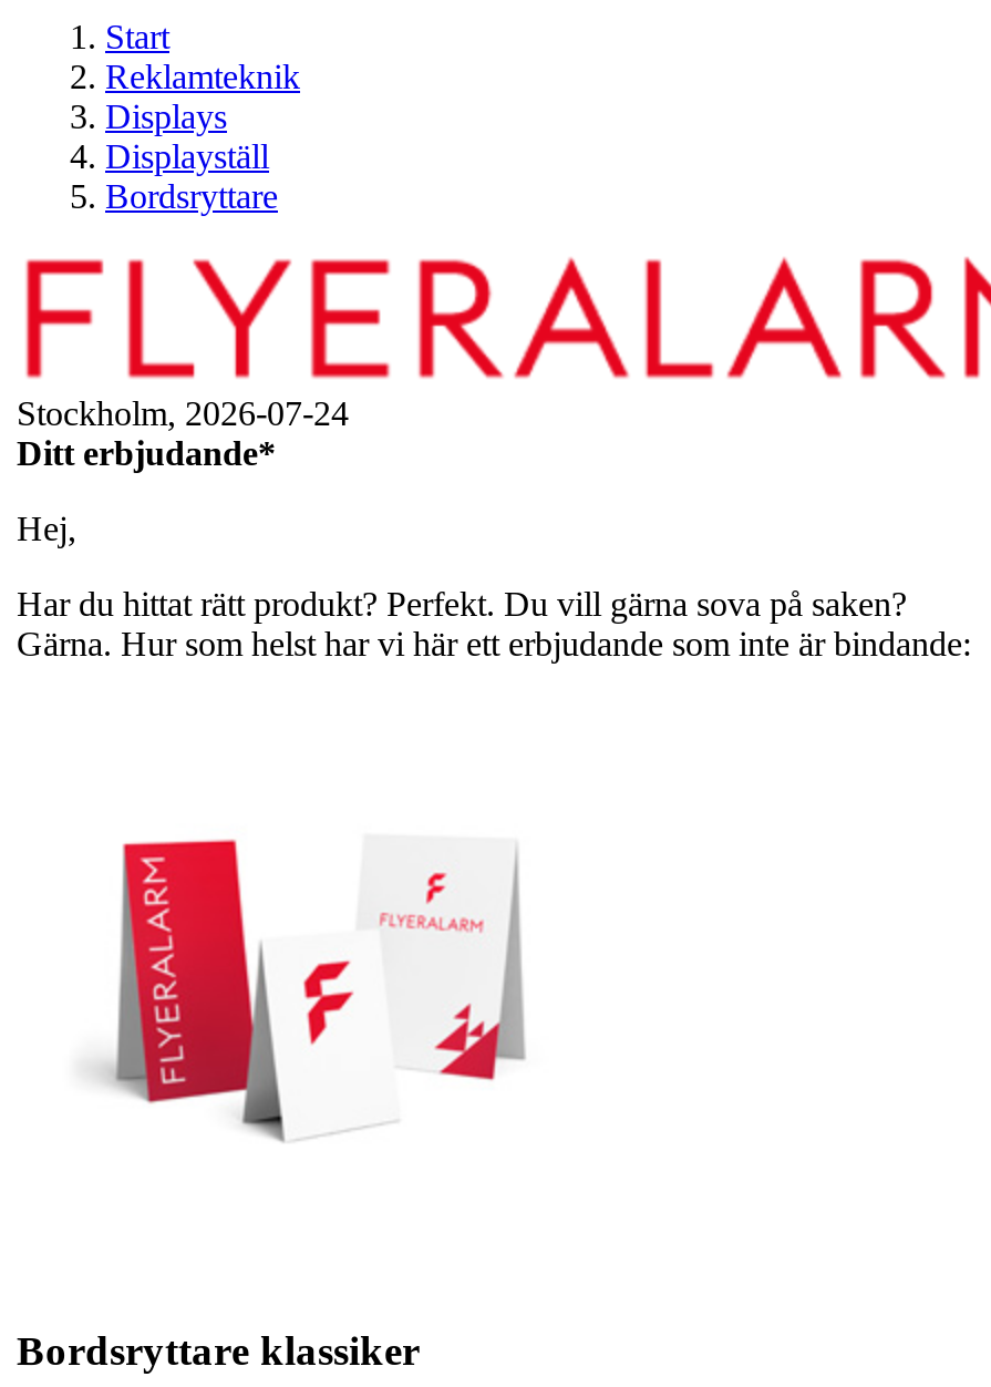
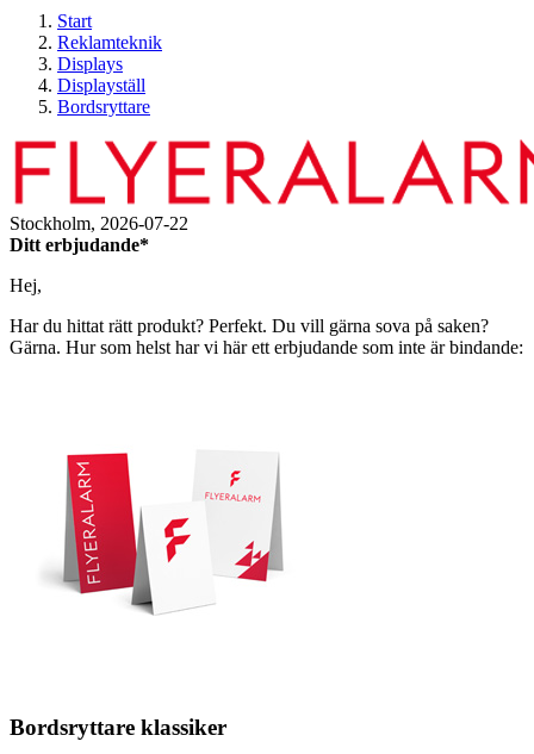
[17,394,349,432] Stockholm, 2026-07-24 -> [10,213,188,233] Stockholm, 2026-07-22

